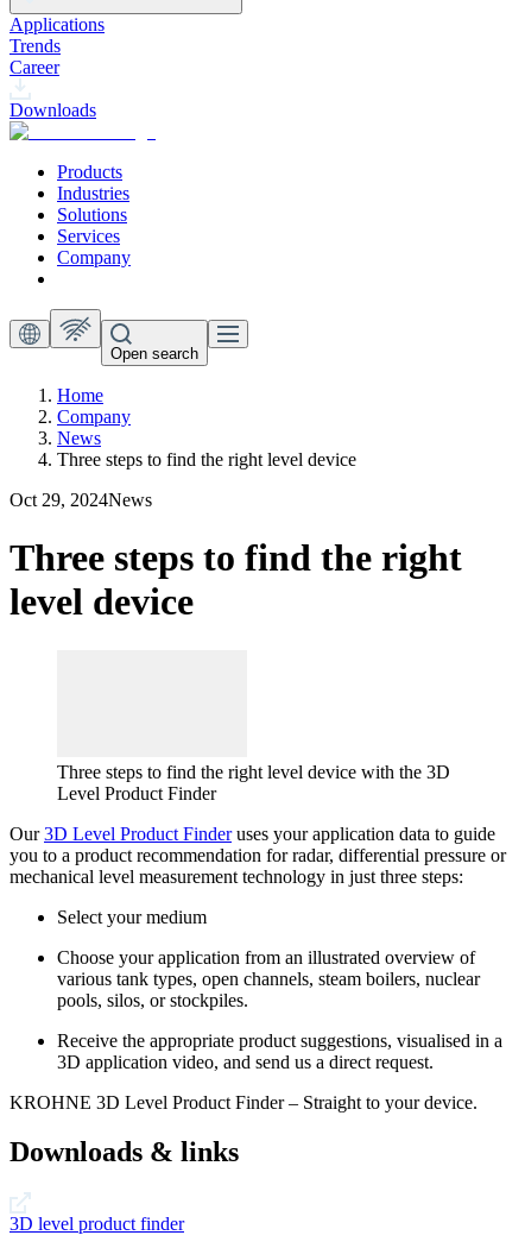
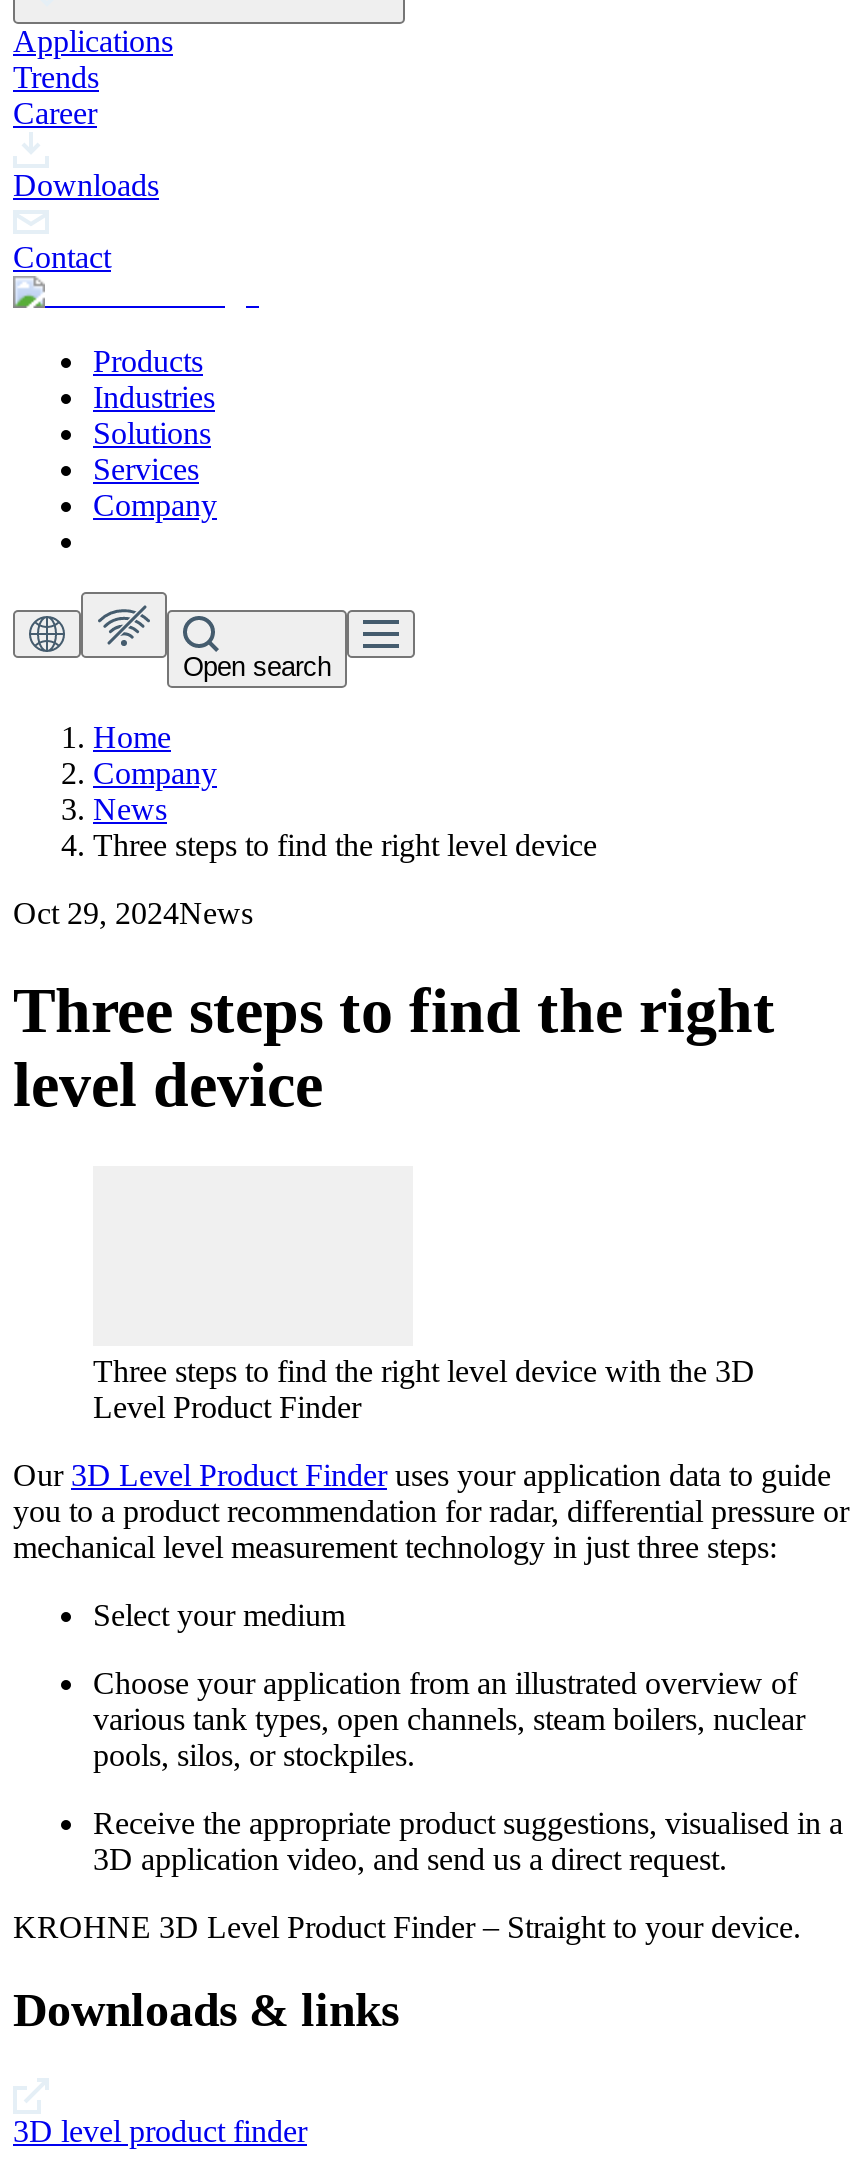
none -> [13,239,111,273] Contact

